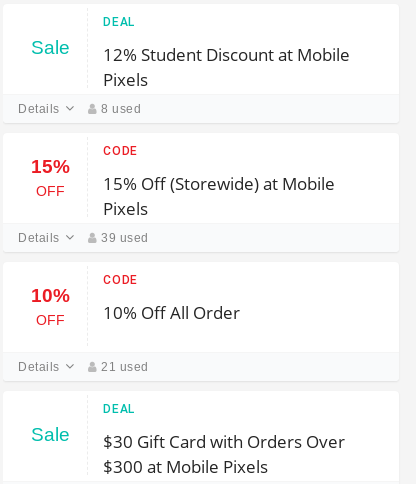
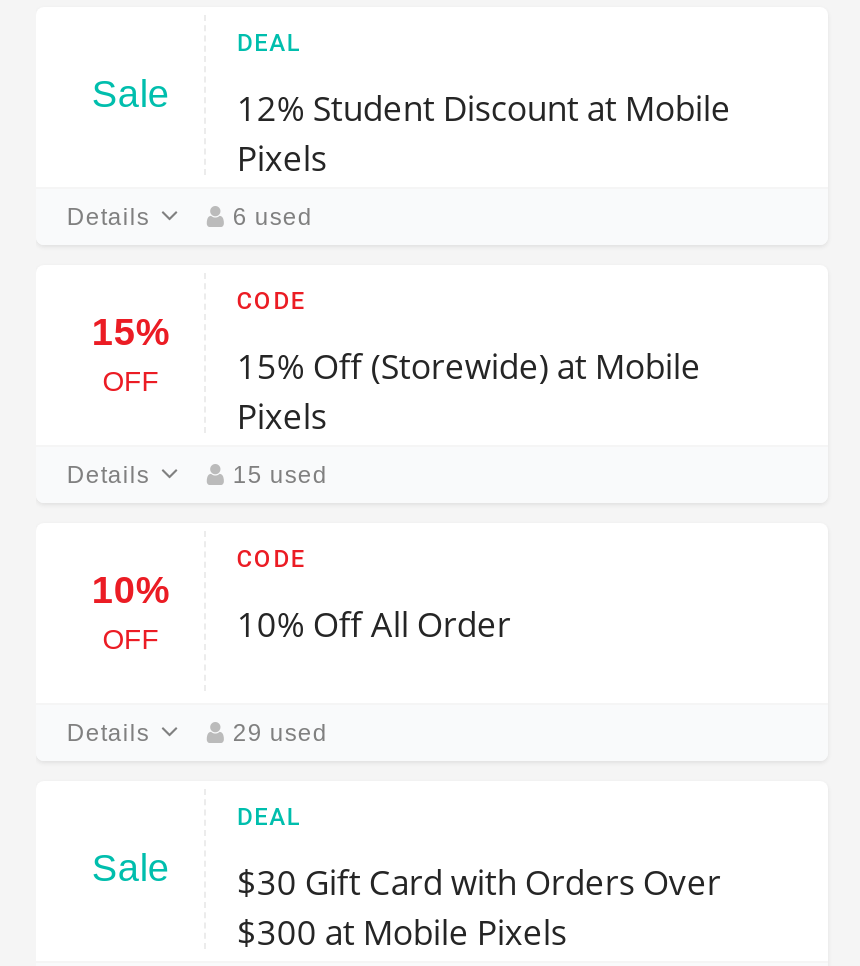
[98,102,141,116] 8 used -> [226,203,313,231] 6 used
[98,231,149,245] 39 used -> [226,461,328,489] 15 used
[98,360,149,374] 21 used -> [226,719,328,747] 29 used

